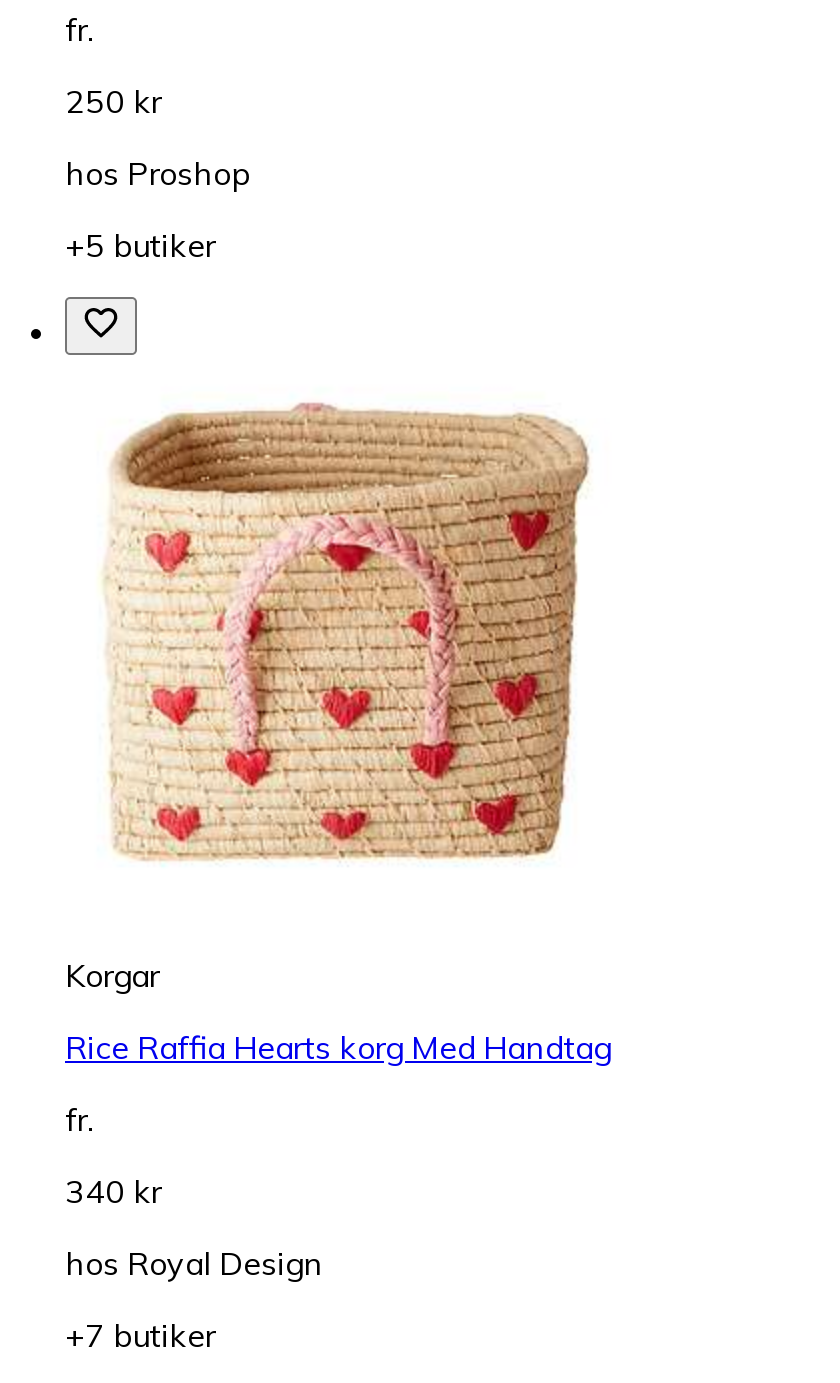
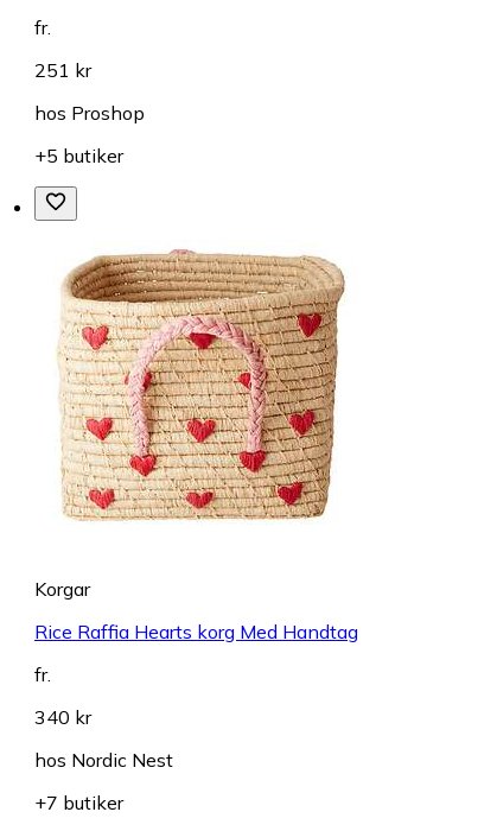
[65,81,161,121] 250 kr -> [34,58,91,82] 251 kr
[65,1243,323,1283] hos Royal Design -> [34,748,173,771] hos Nordic Nest

